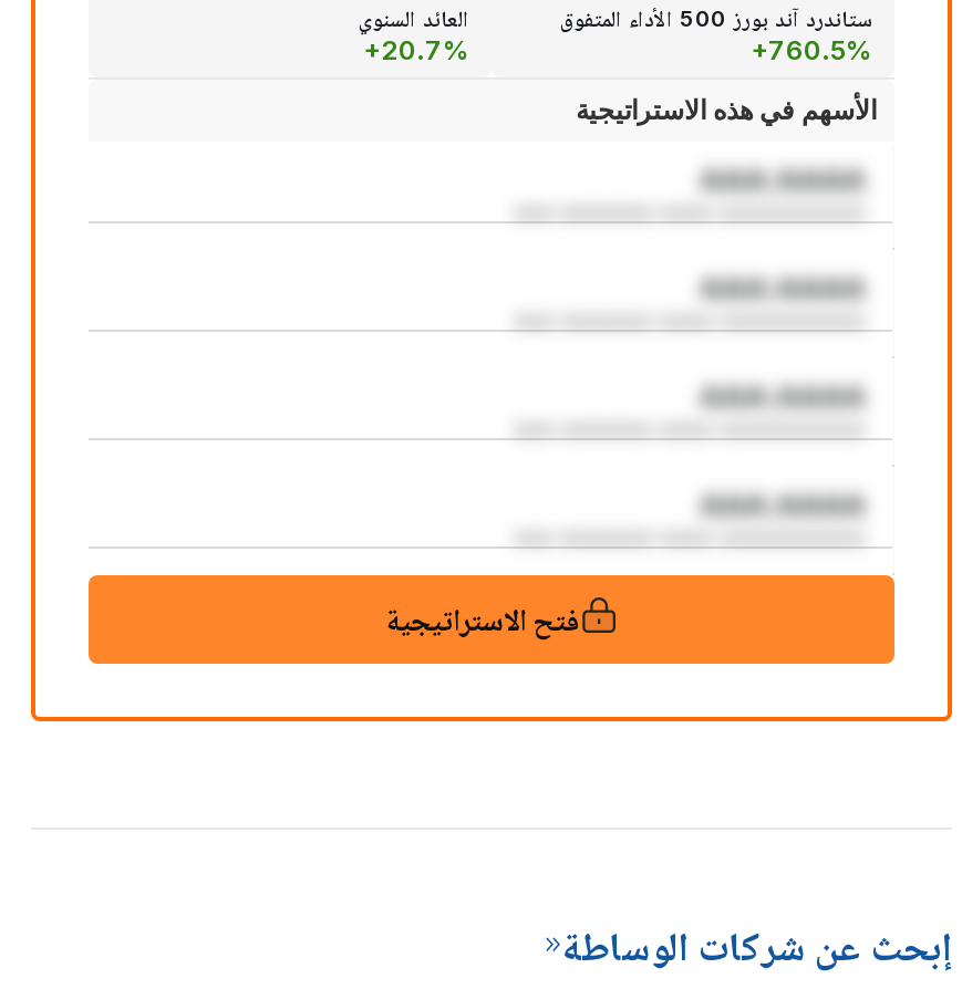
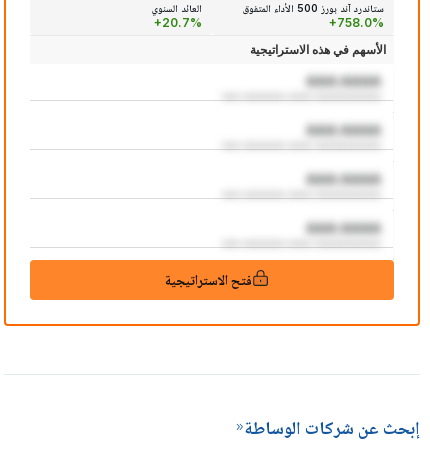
[751,33,872,66] +760.5% -> [329,15,384,30] +758.0%

